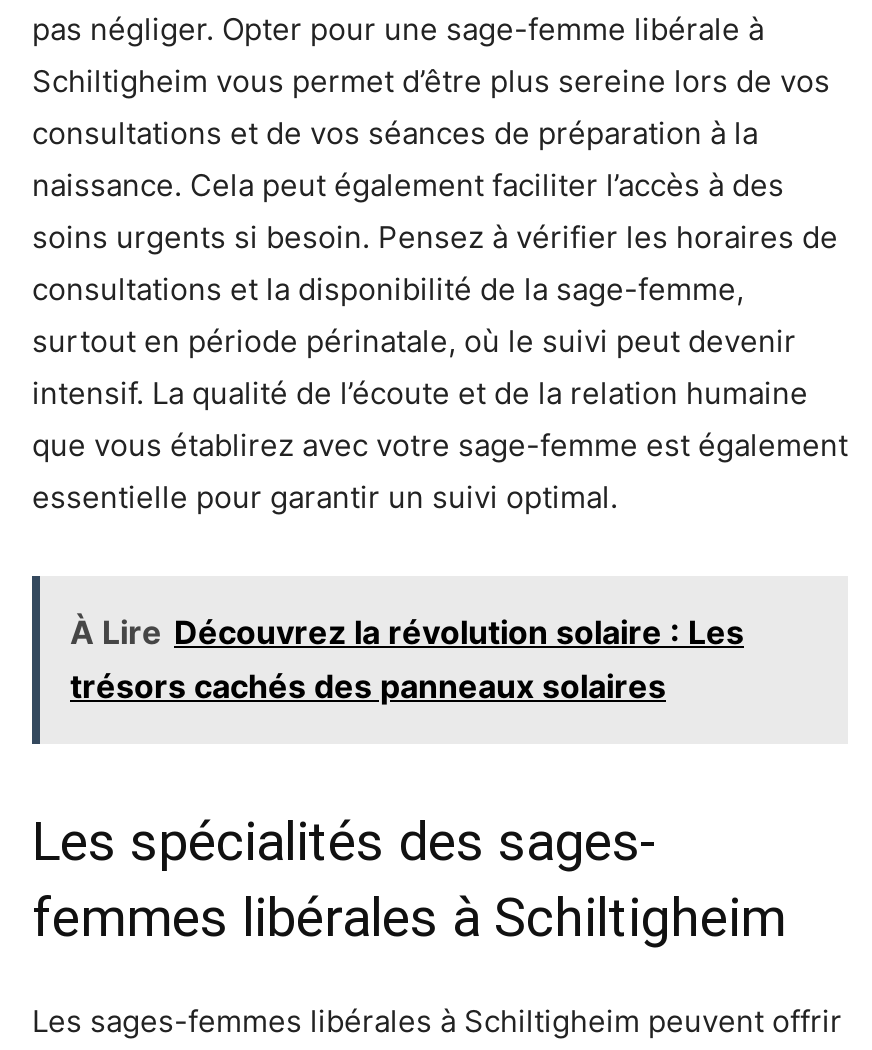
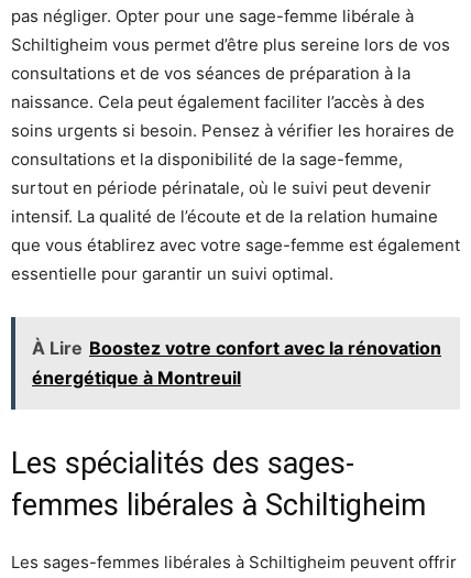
[70,612,744,706] À Lire Découvrez la révolution solaire : Les | trésors cachés des panneaux solaires -> [32,337,441,389] À Lire Boostez votre confort avec la rénovation | énergétique à Montreuil

